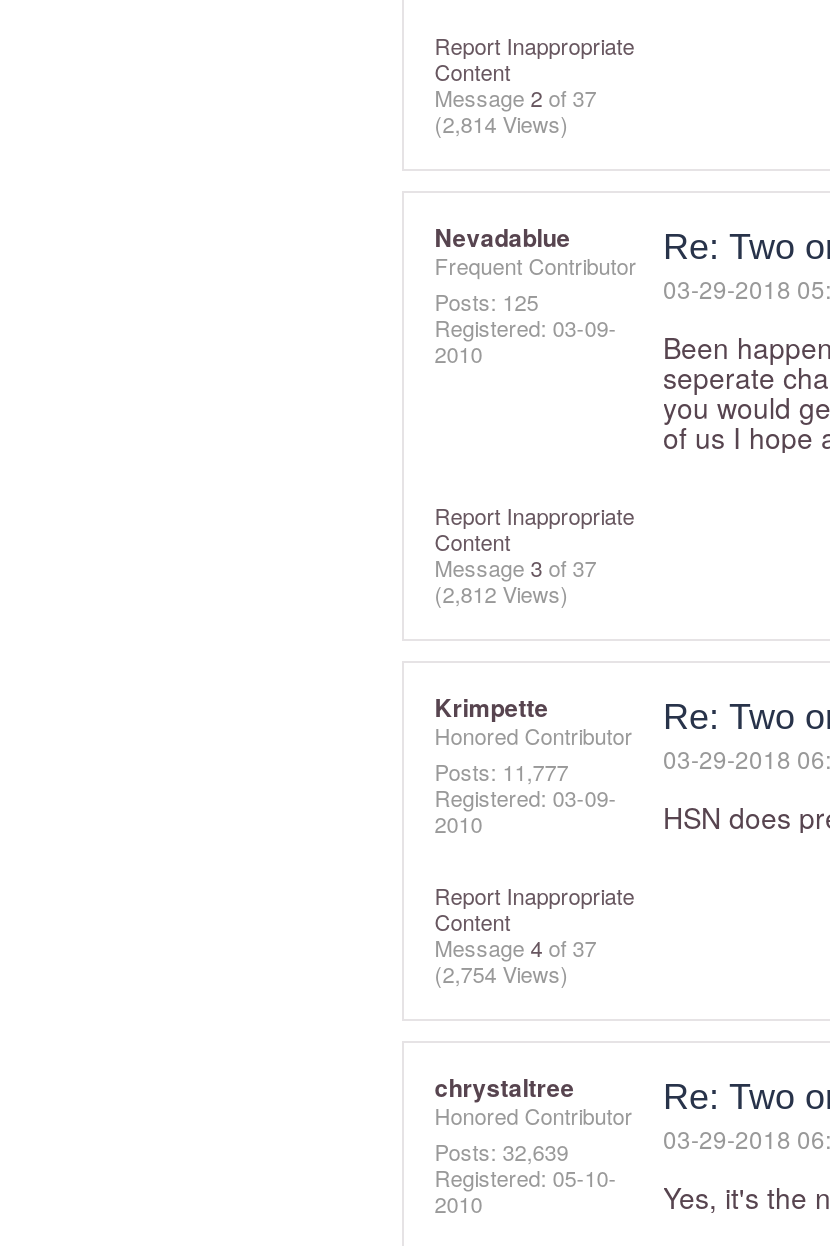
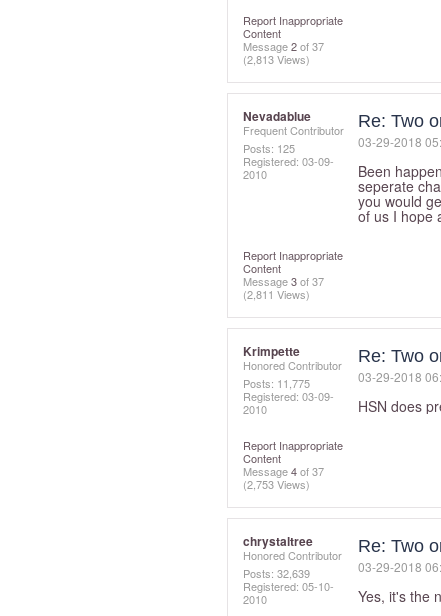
[434,107,568,139] (2,814 Views) -> [243,51,310,67] (2,813 Views)
[434,577,568,609] (2,812 Views) -> [243,286,310,302] (2,811 Views)
[434,755,568,787] Posts: 11,777 -> [243,375,310,391] Posts: 11,775
[434,957,568,989] (2,754 Views) -> [243,476,310,492] (2,753 Views)

